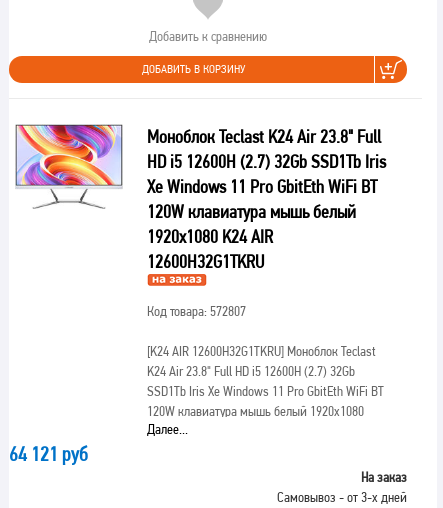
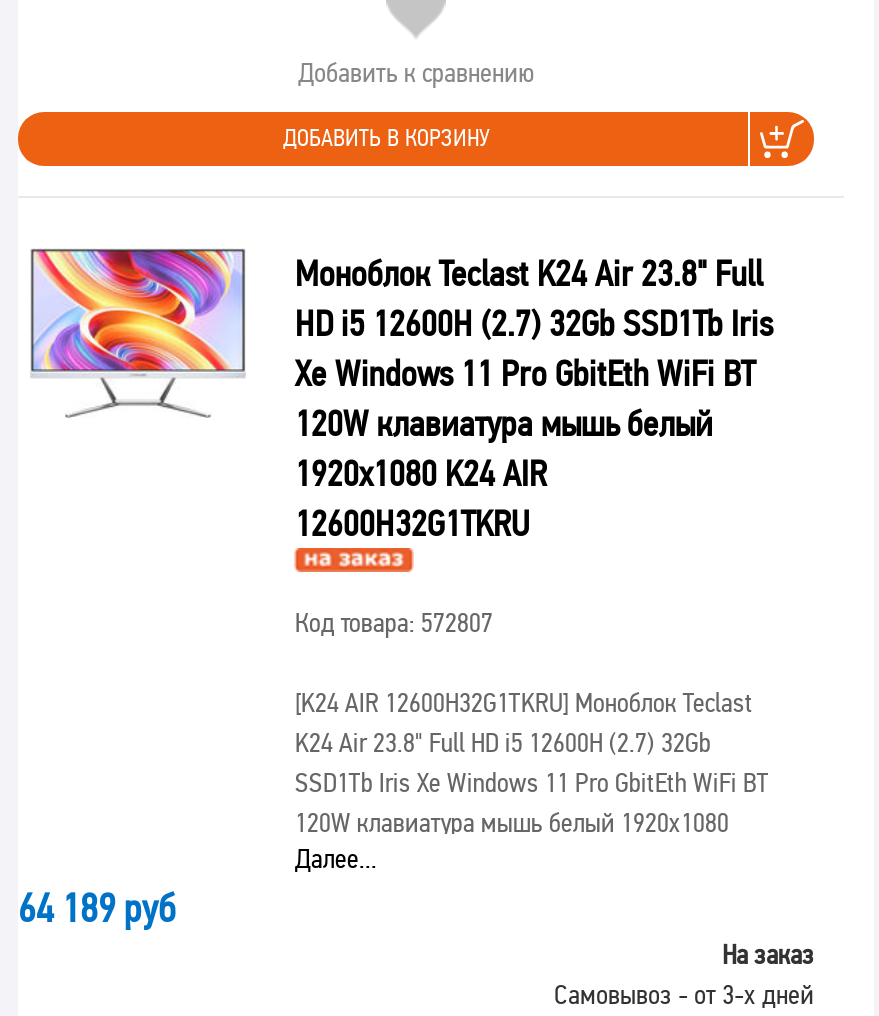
[9,442,88,466] 64 121 руб -> [18,884,176,932] 64 189 руб

